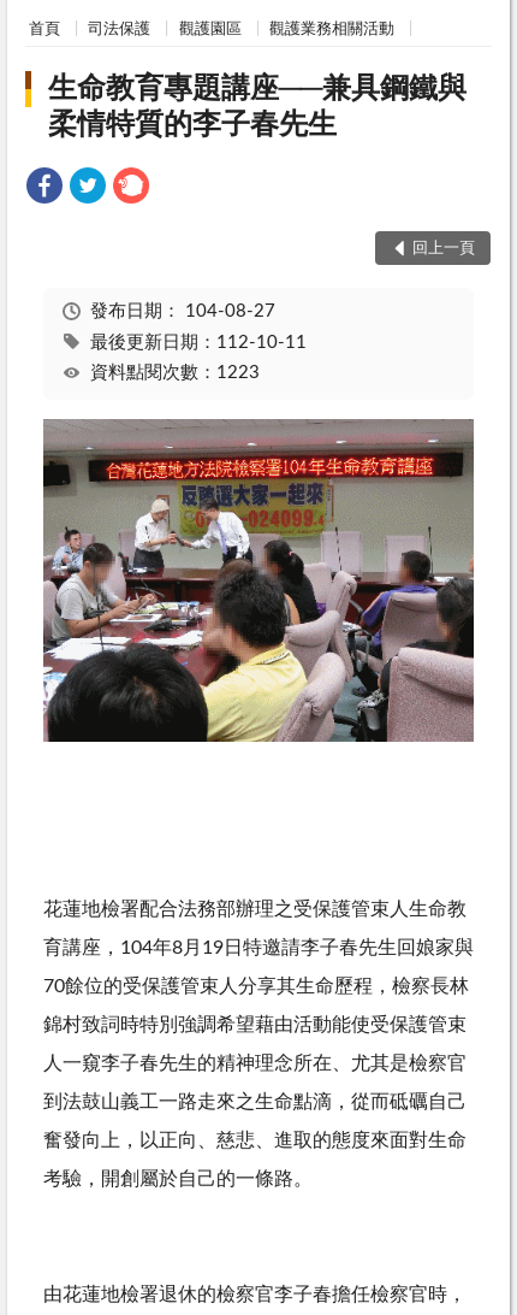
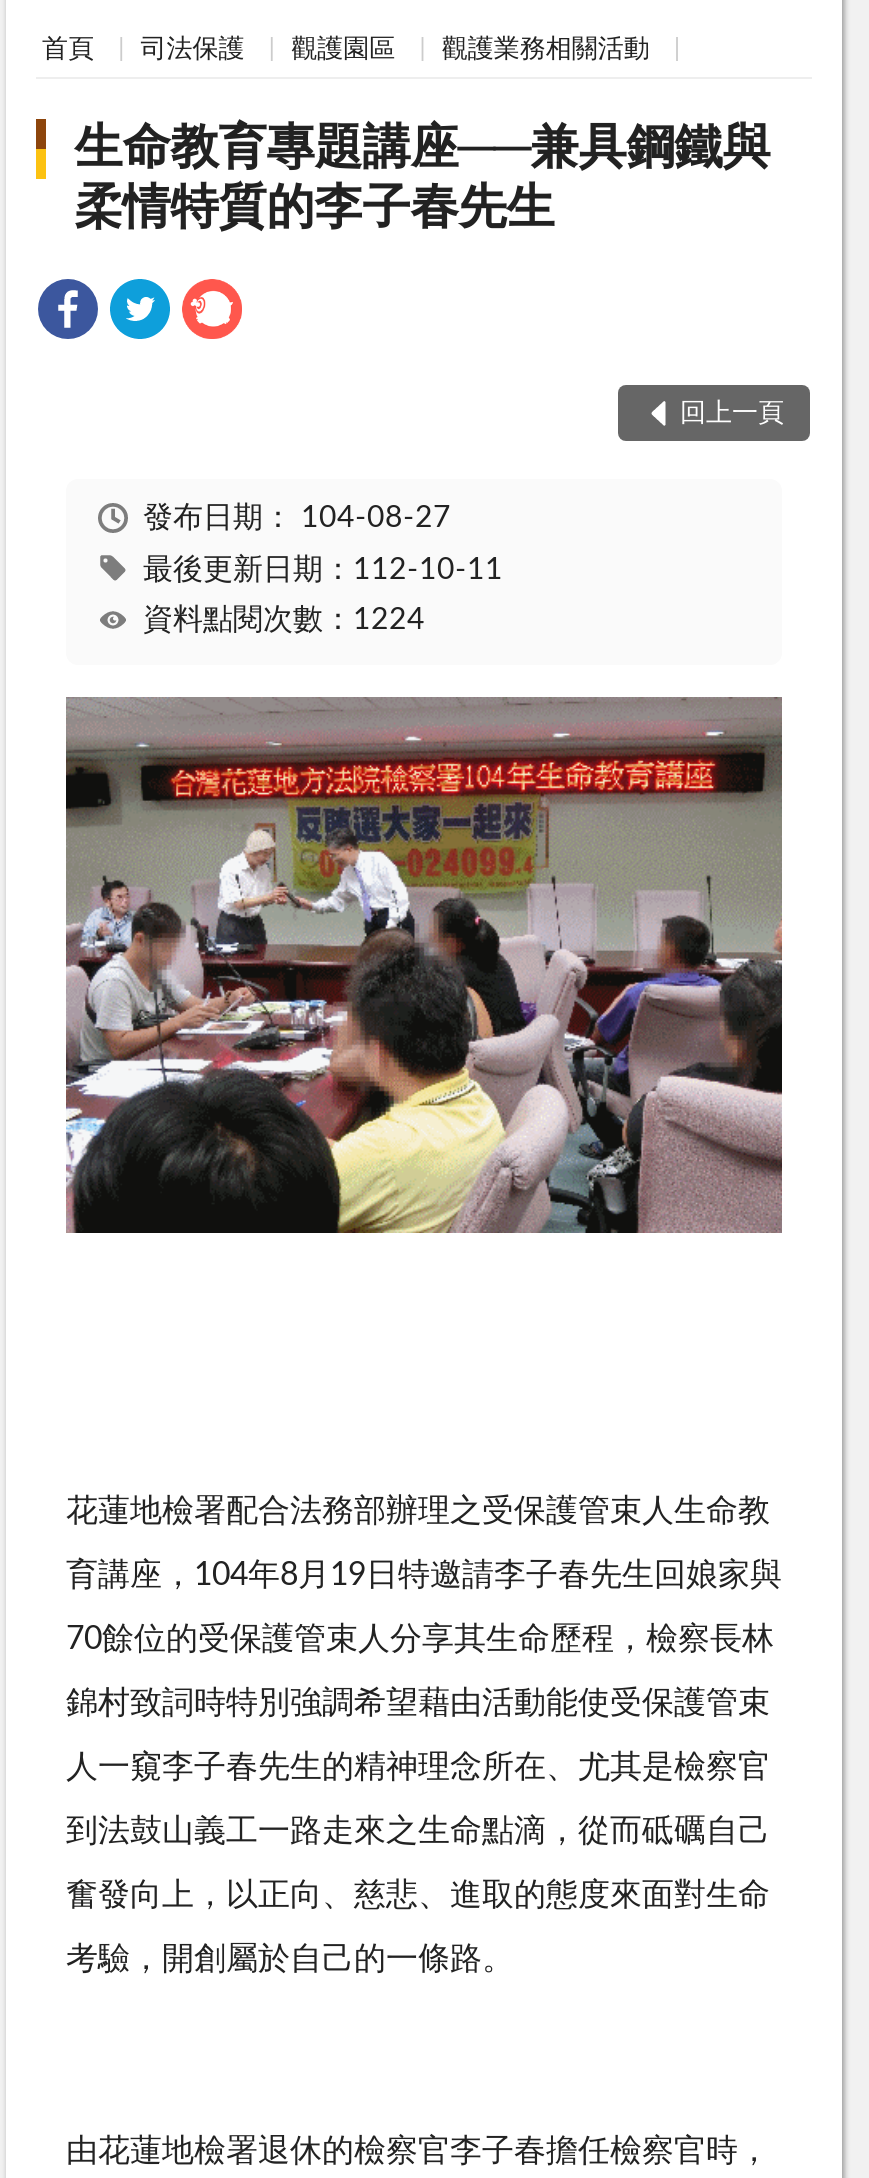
[90,364,259,382] 資料點閱次數：1223 -> [143,606,425,636] 資料點閱次數：1224

